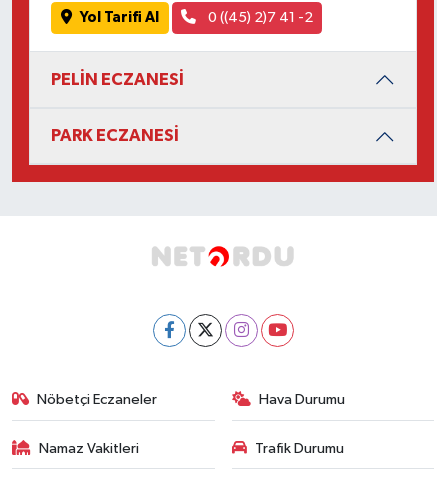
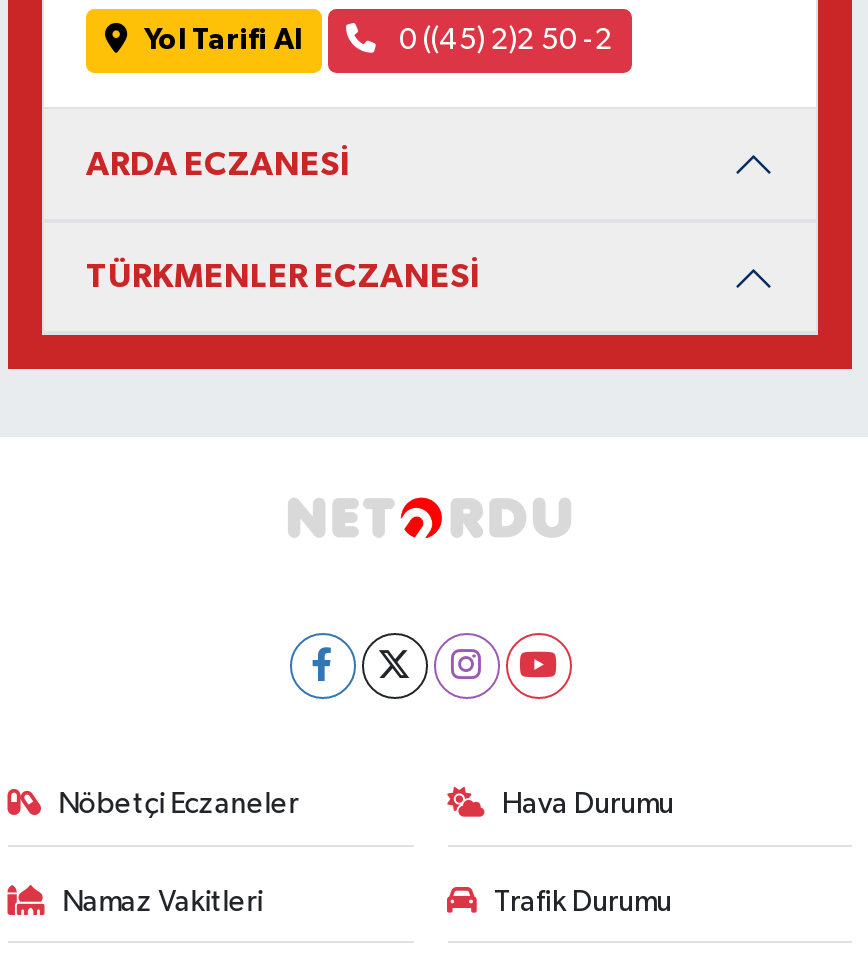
[204,10,312,25] 0 ((45) 2)7 41 -2 -> [393,25,613,55] 0 ((45) 2)2 50 -2
[51,71,184,88] PELİN ECZANESİ -> [86,147,350,181] ARDA ECZANESİ
[51,127,179,144] PARK ECZANESİ -> [86,259,480,293] TÜRKMENLER ECZANESİ

